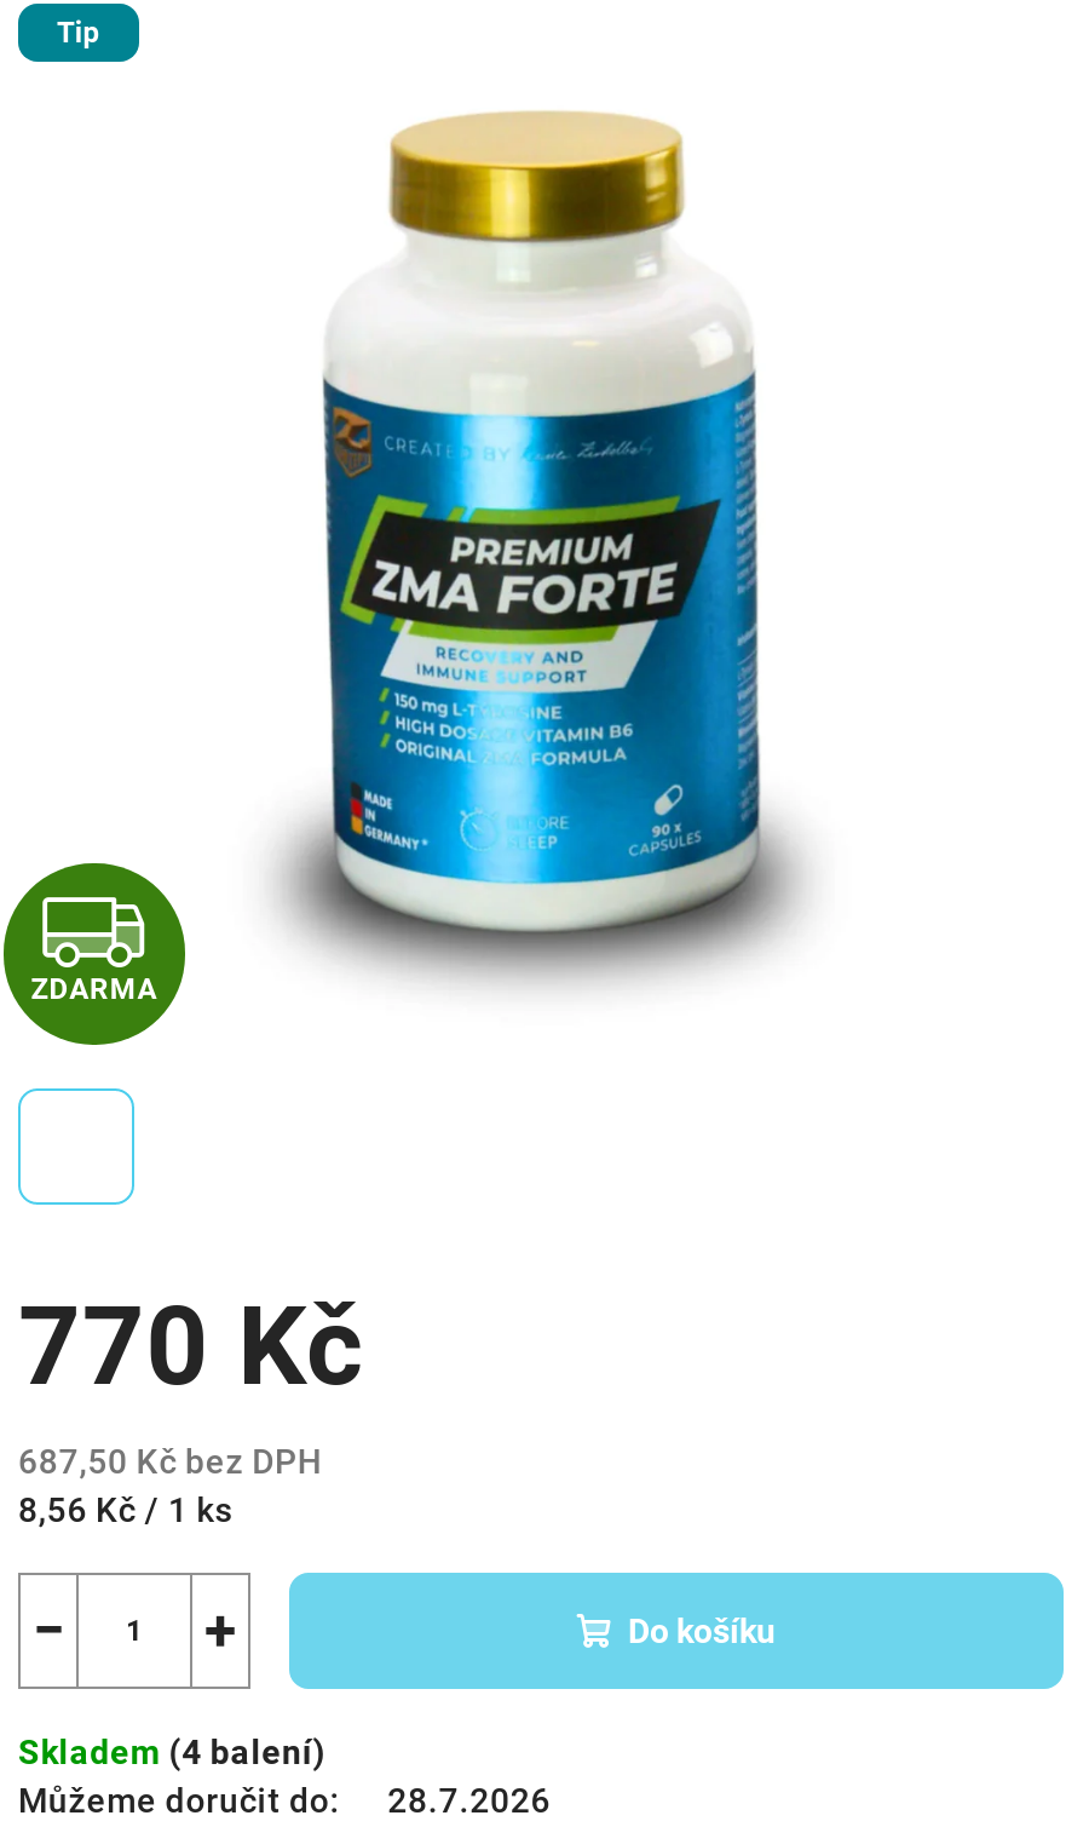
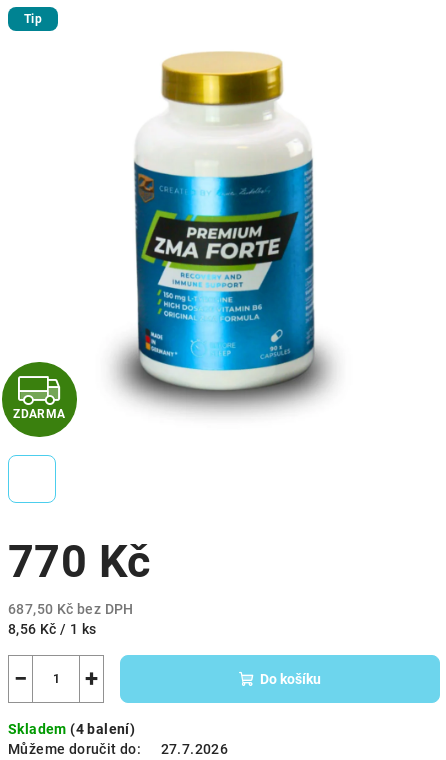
[18,1781,551,1820] Můžeme doručit do: 28.7.2026 -> [8,741,228,757] Můžeme doručit do: 27.7.2026

